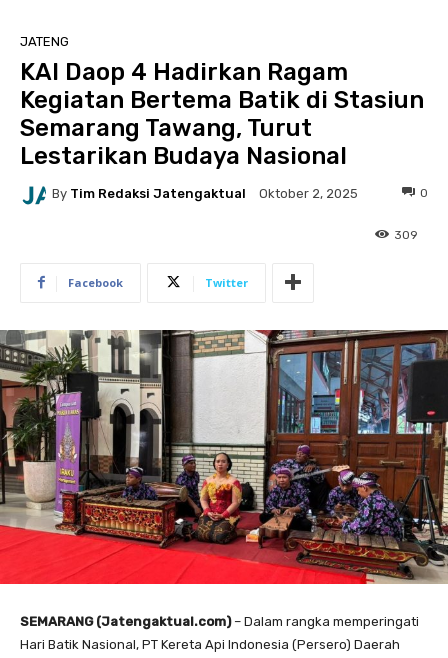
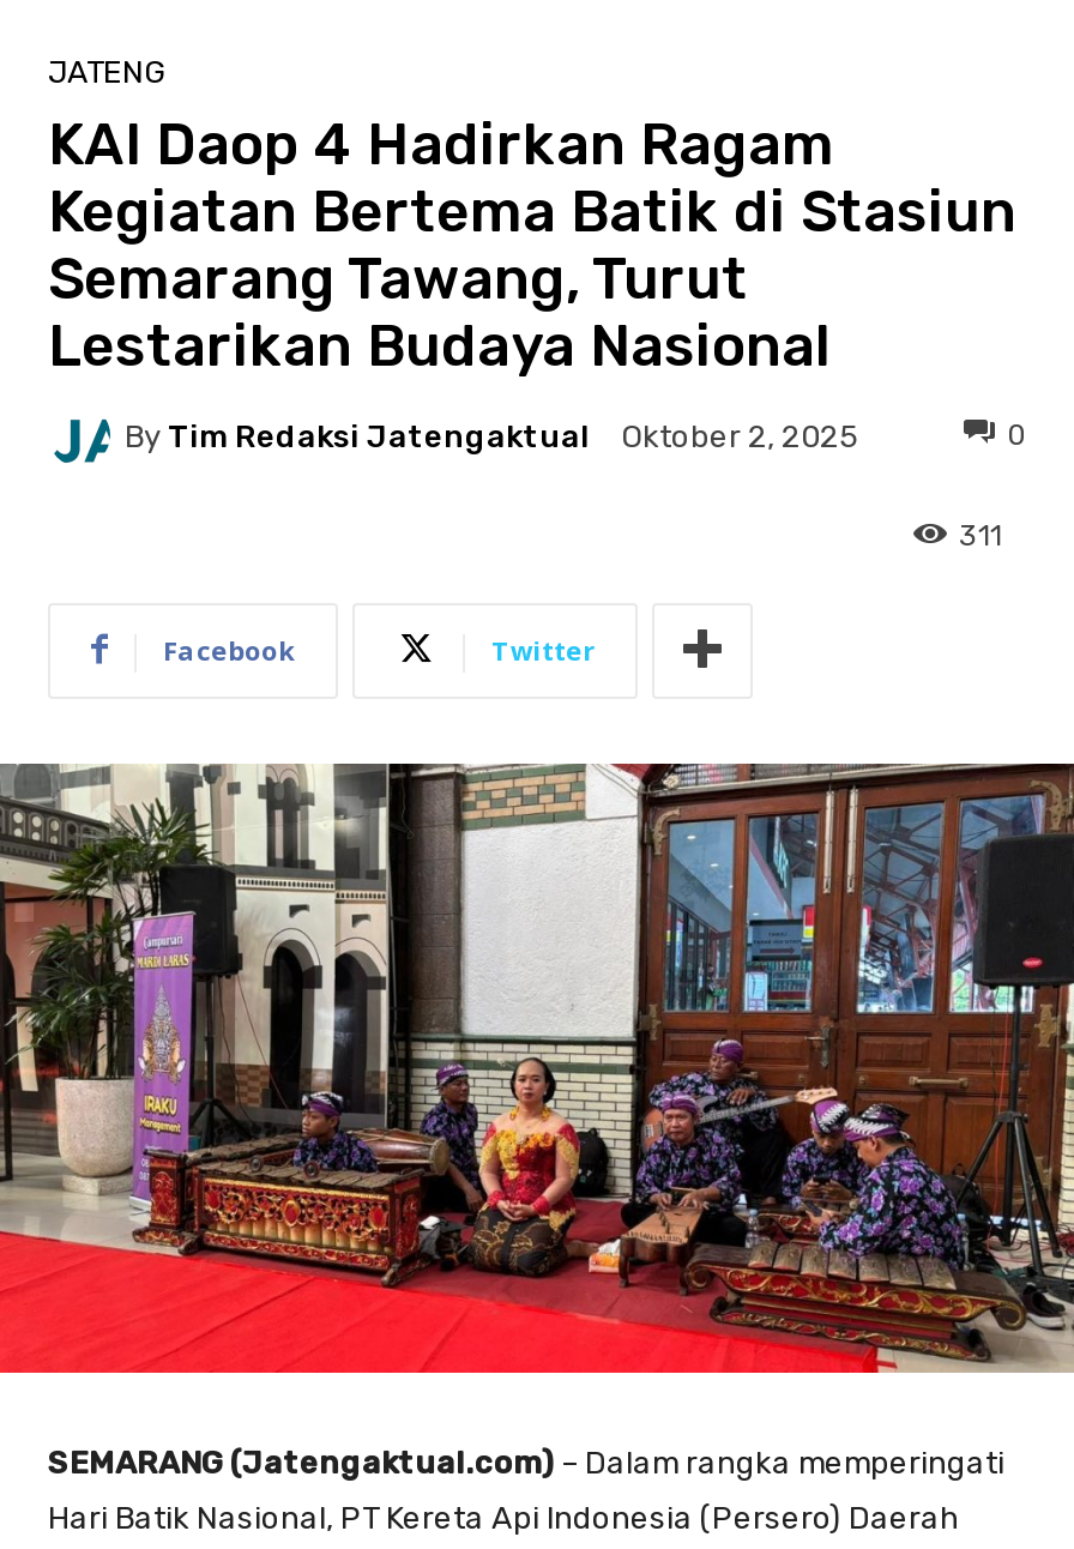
[394,228,418,242] 309 -> [959,519,1002,552] 311

